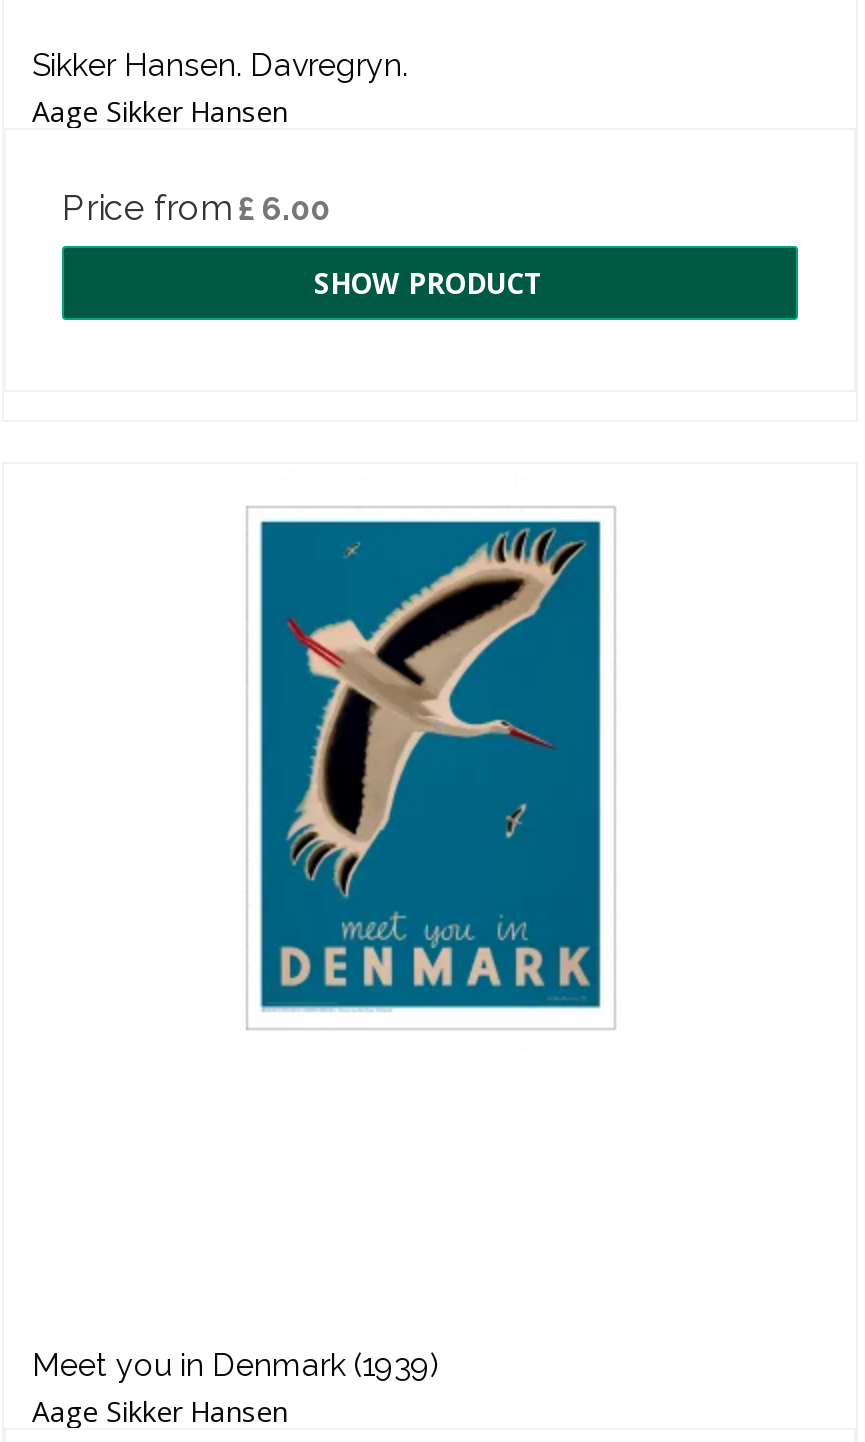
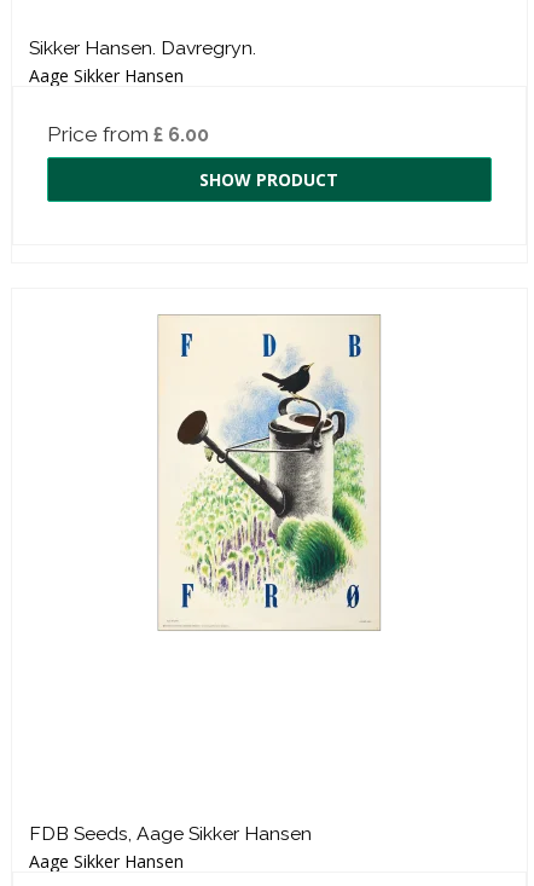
[248,508,612,1028] [image] -> [161,314,381,631] [image]
[32,1345,440,1383] Meet you in Denmark (1939) -> [29,821,312,844] FDB Seeds, Aage Sikker Hansen

